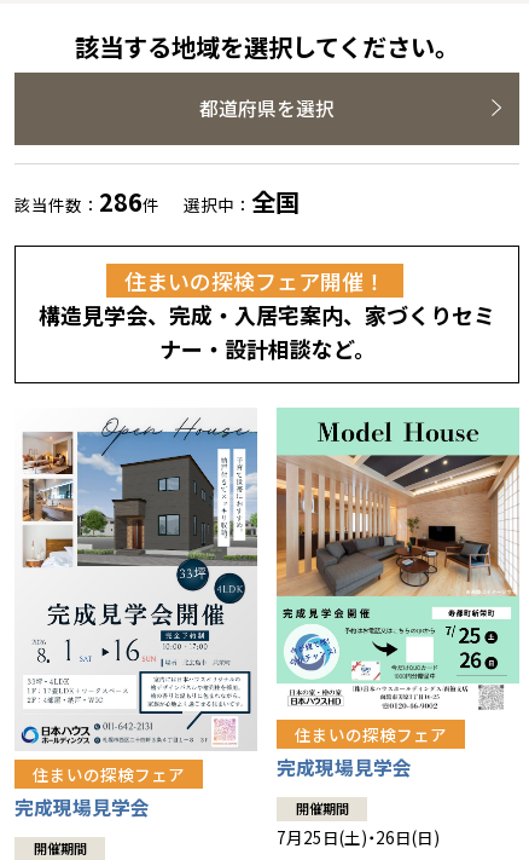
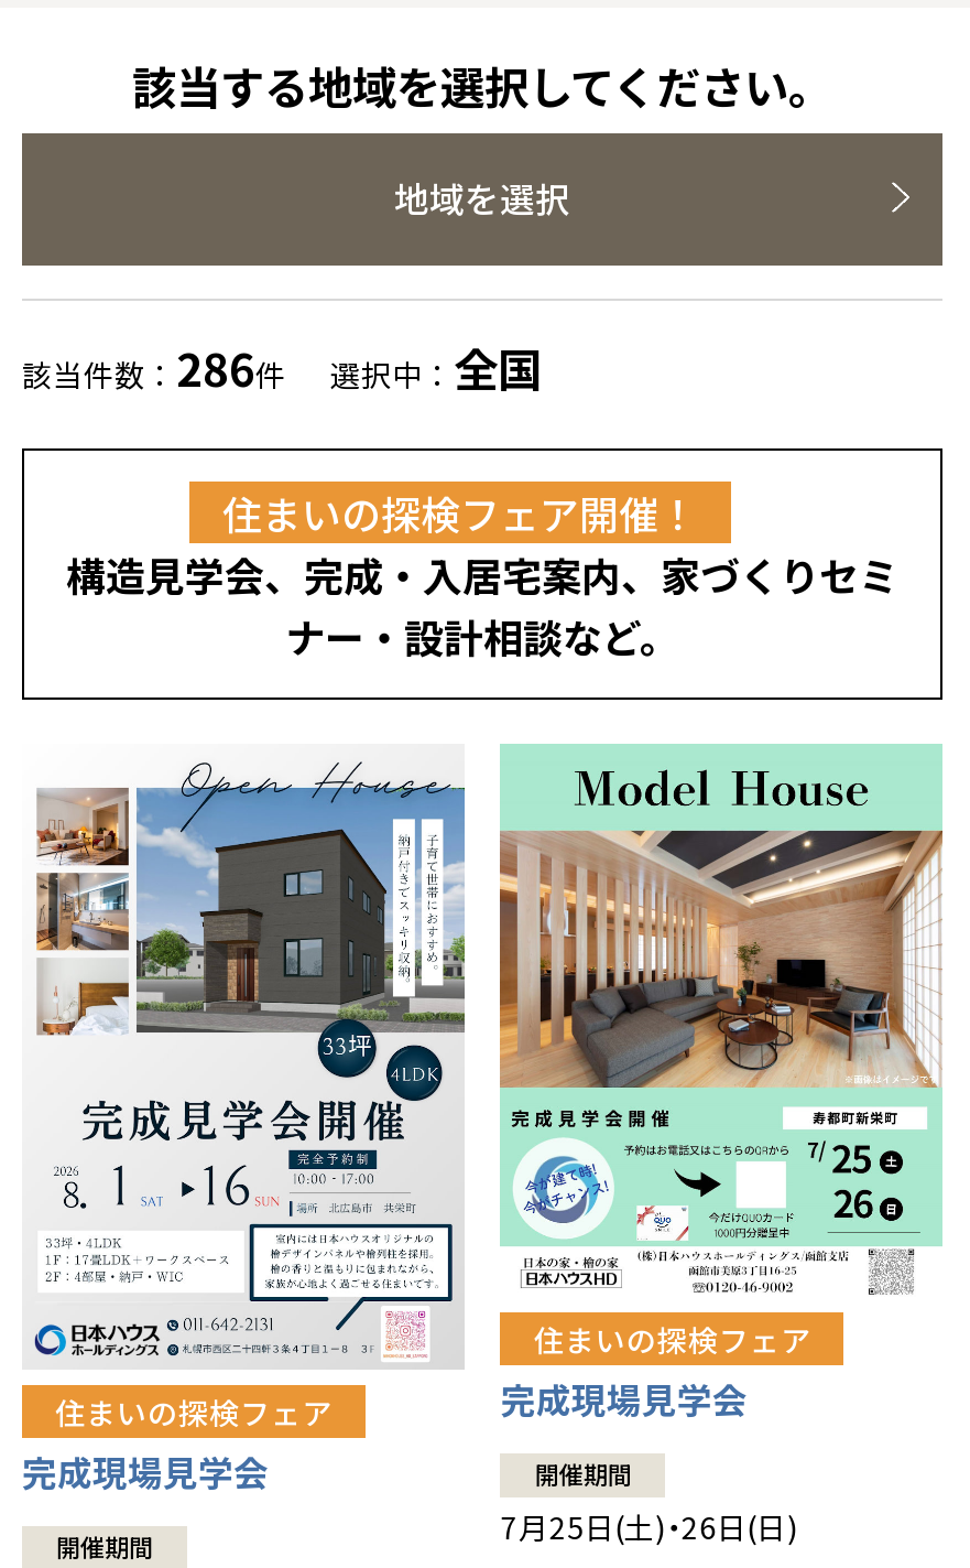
[199,94,335,122] 都道府県を選択 -> [394,173,570,224] 地域を選択

